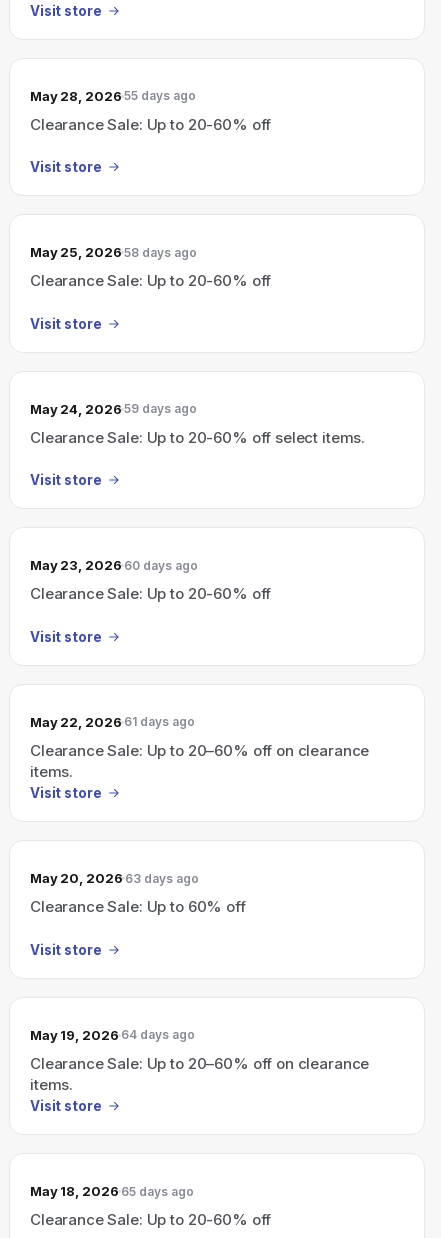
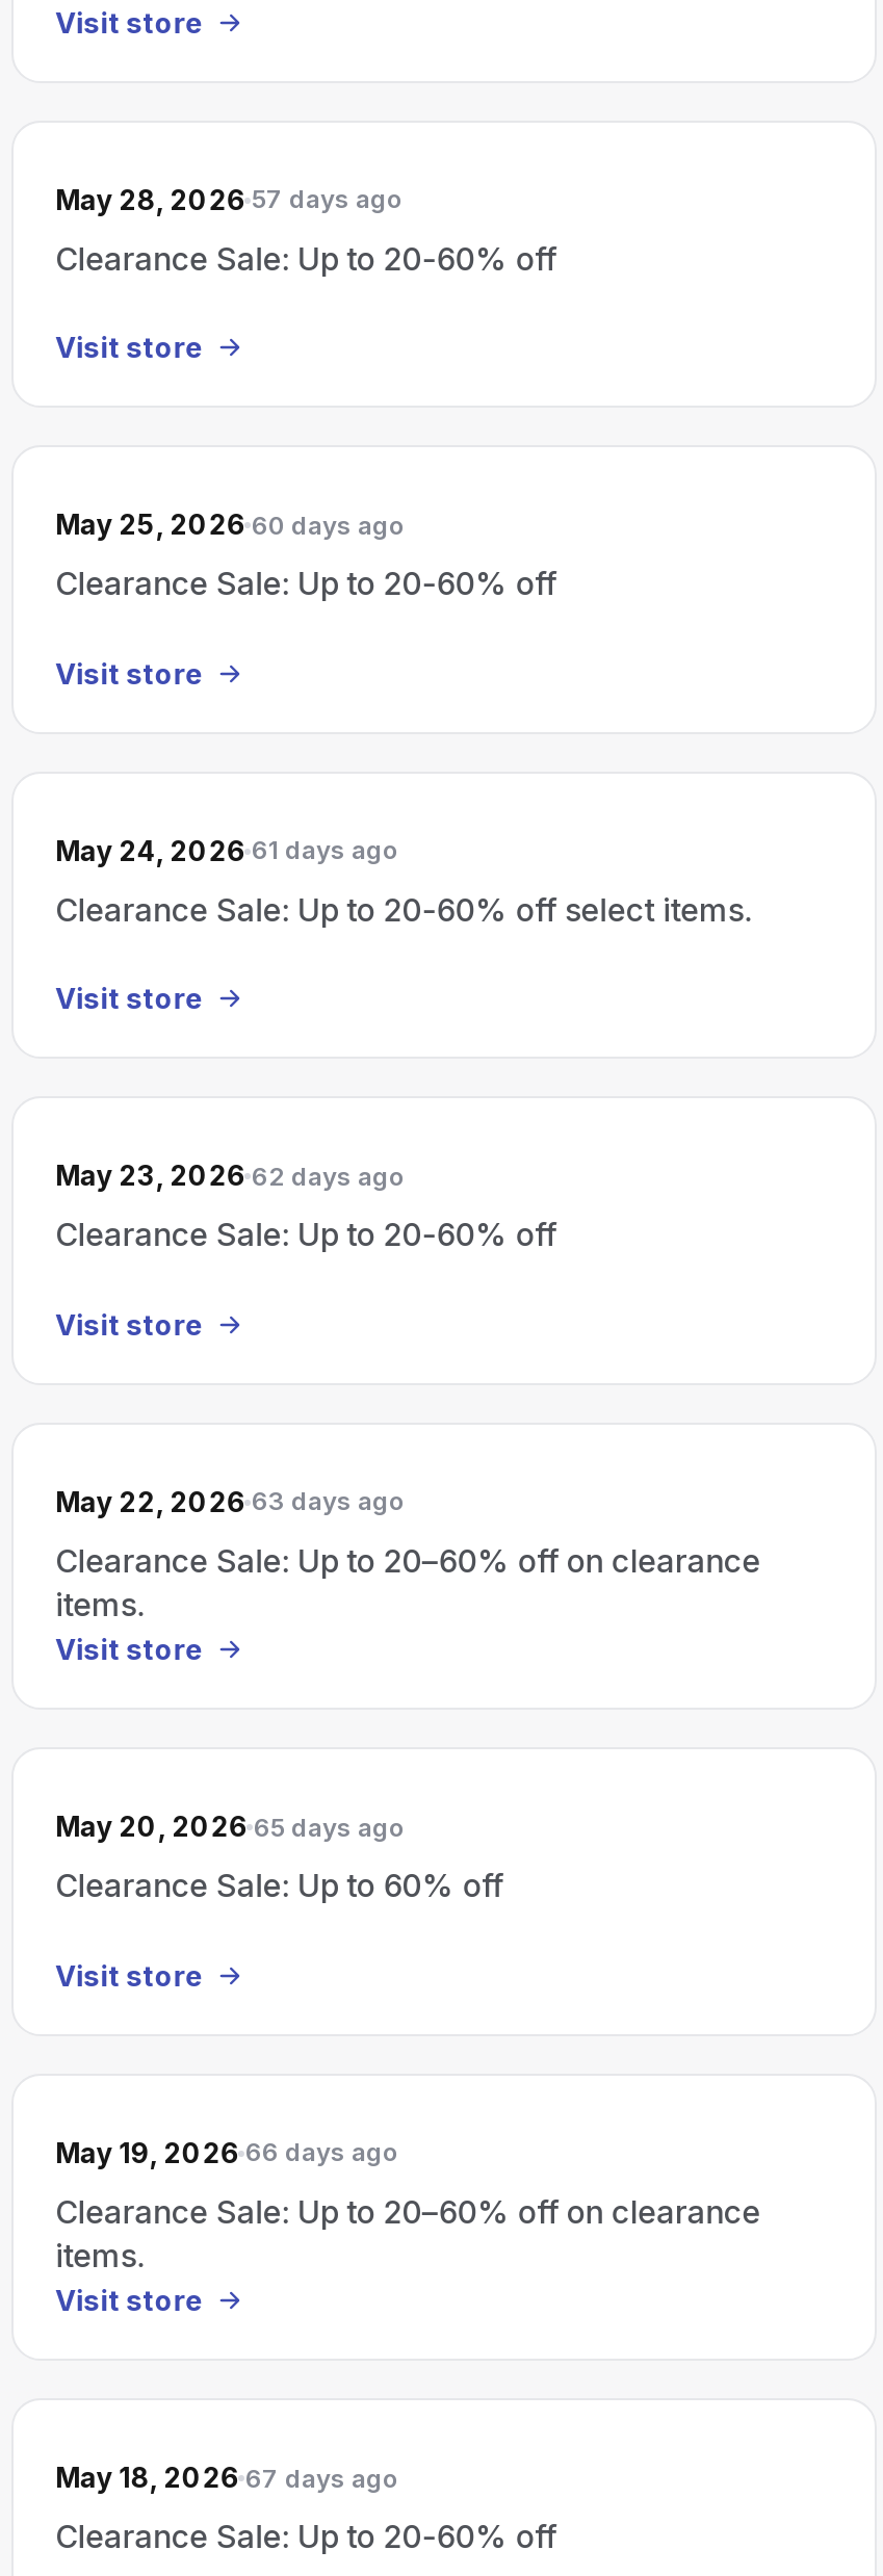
[30,87,196,103] May 28, 2026 55 days ago -> [55,182,404,215] May 28, 2026 57 days ago
[30,244,197,260] May 25, 2026 58 days ago -> [55,508,406,541] May 25, 2026 60 days ago
[30,400,197,416] May 24, 2026 59 days ago -> [55,833,399,866] May 24, 2026 61 days ago
[30,557,198,573] May 23, 2026 60 days ago -> [55,1159,406,1192] May 23, 2026 62 days ago
[30,713,195,729] May 22, 2026 61 days ago -> [55,1484,406,1517] May 22, 2026 63 days ago
[30,870,199,886] May 20, 2026 63 days ago -> [55,1810,406,1843] May 20, 2026 65 days ago
[30,1026,195,1042] May 19, 2026 64 days ago -> [55,2135,399,2168] May 19, 2026 66 days ago
[30,1183,194,1199] May 18, 2026 65 days ago -> [55,2461,399,2494] May 18, 2026 67 days ago

